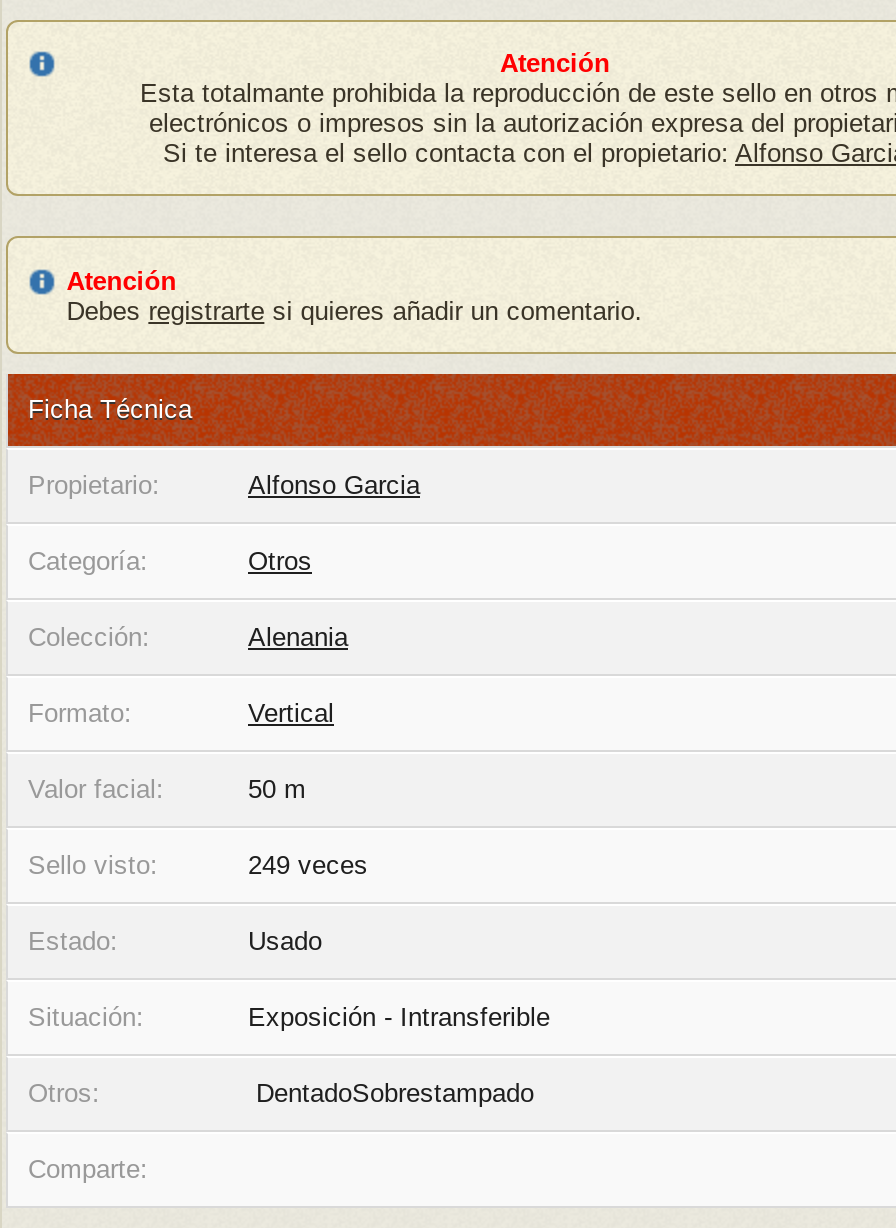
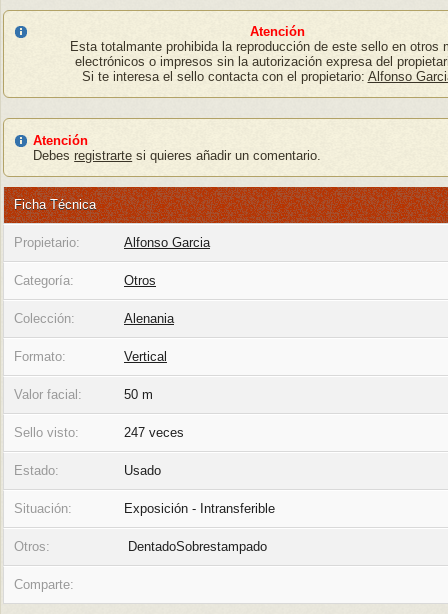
[248,850,368,880] 249 veces -> [124,425,184,440] 247 veces

